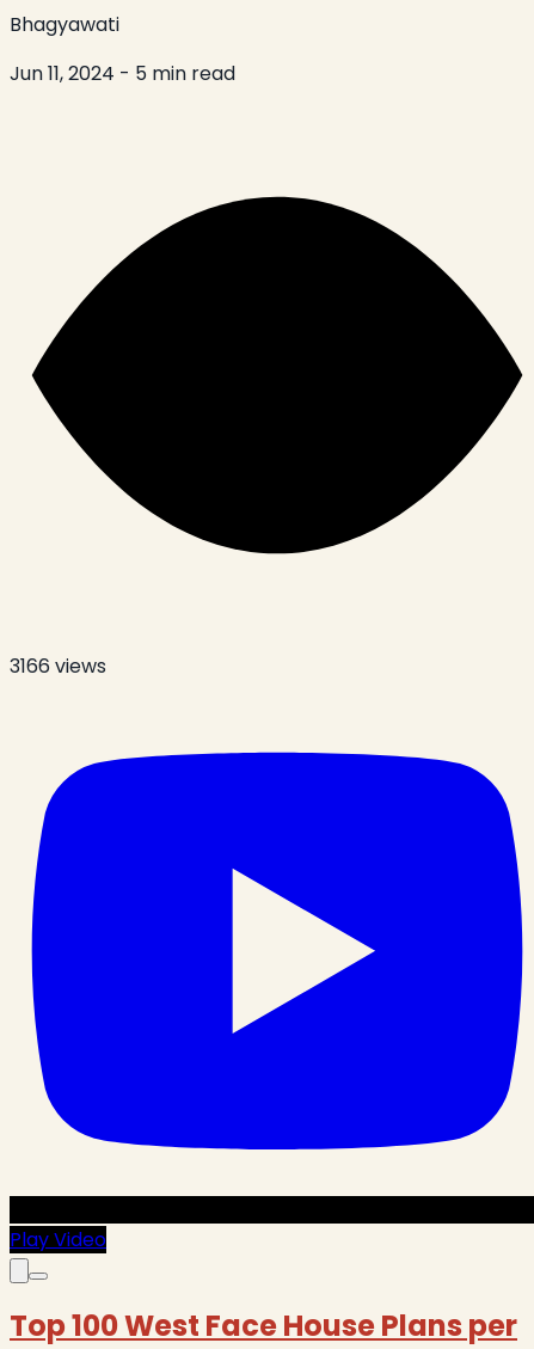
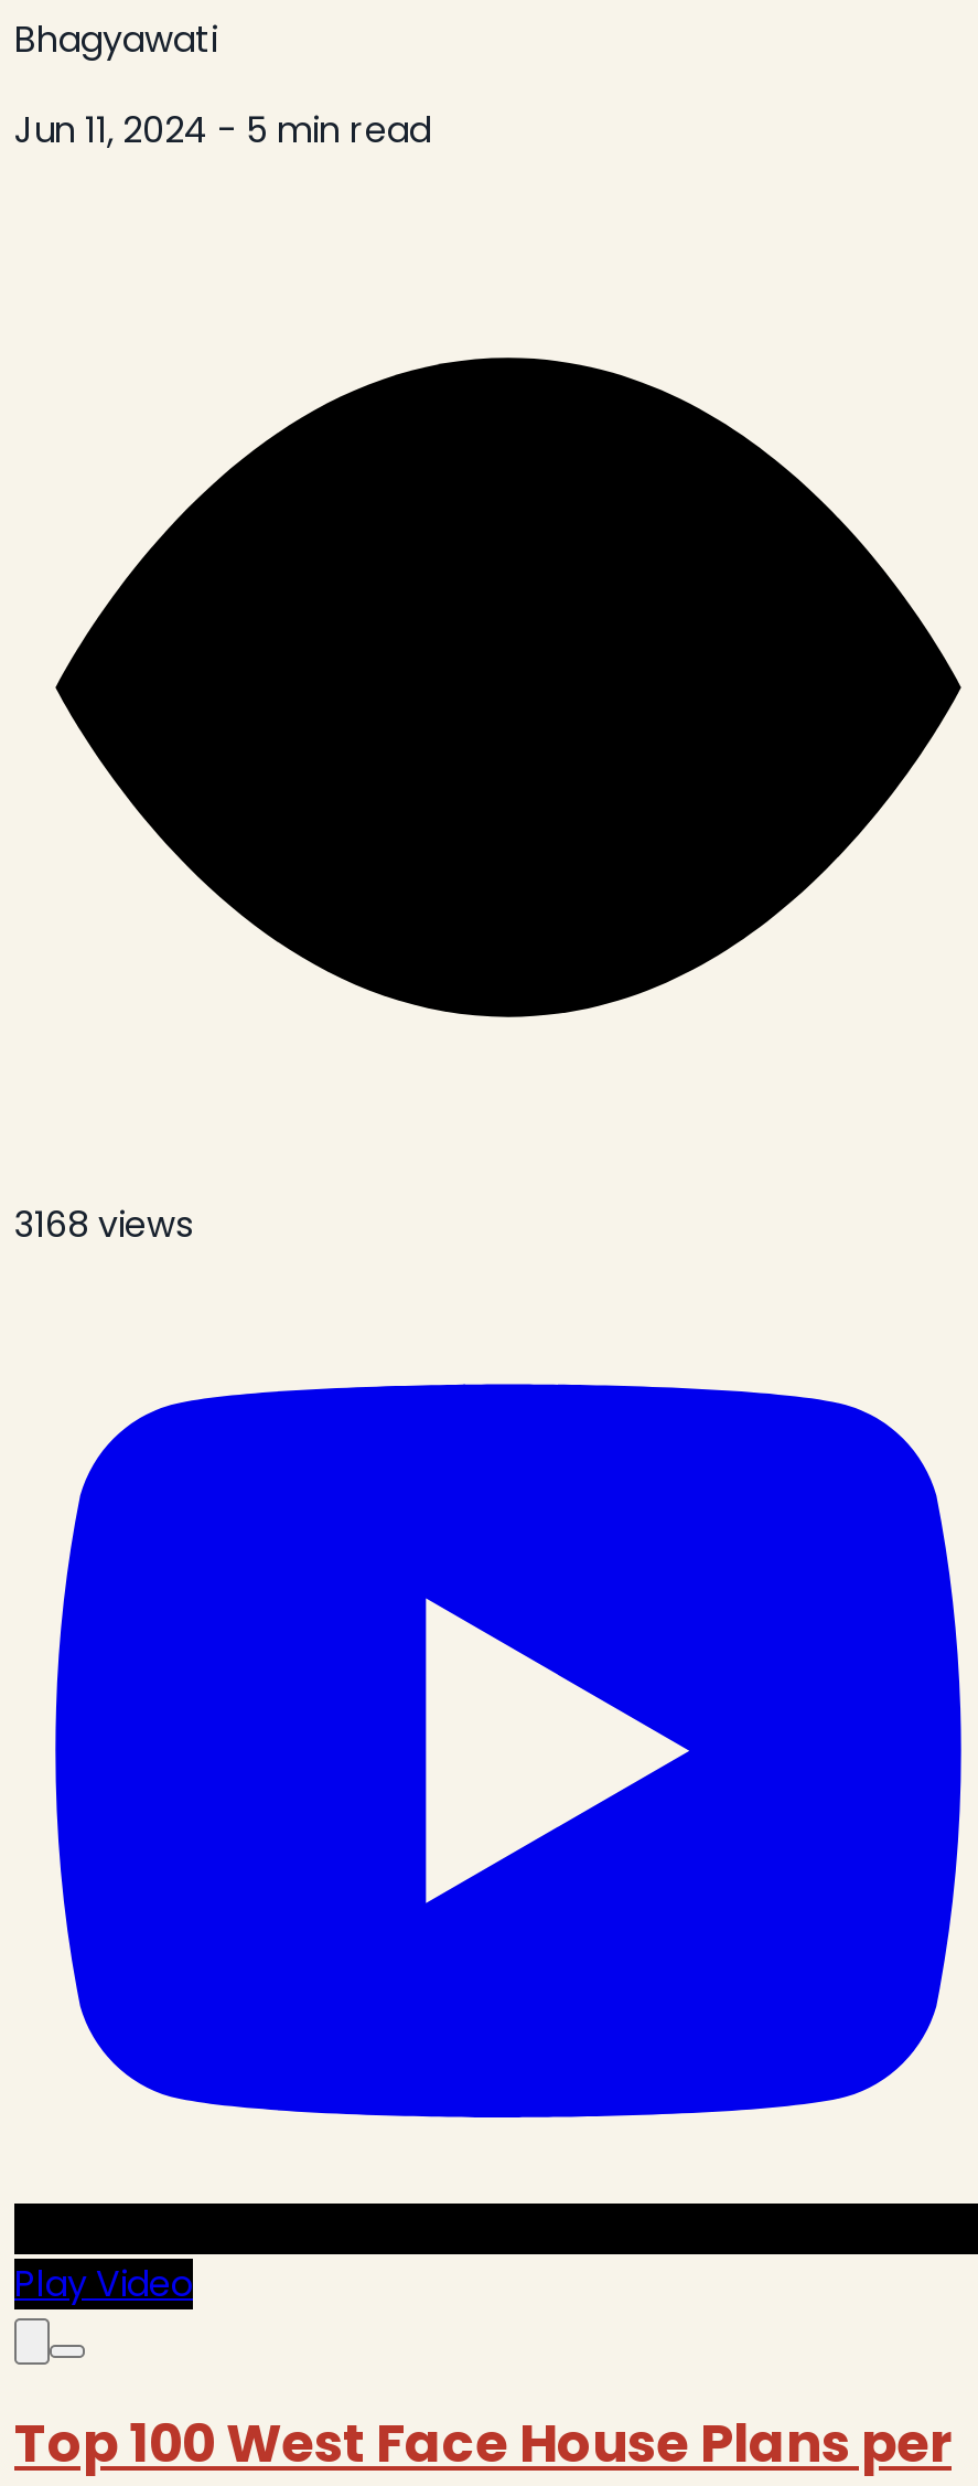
[10,653,106,680] 3166 views -> [14,1200,193,1251] 3168 views

